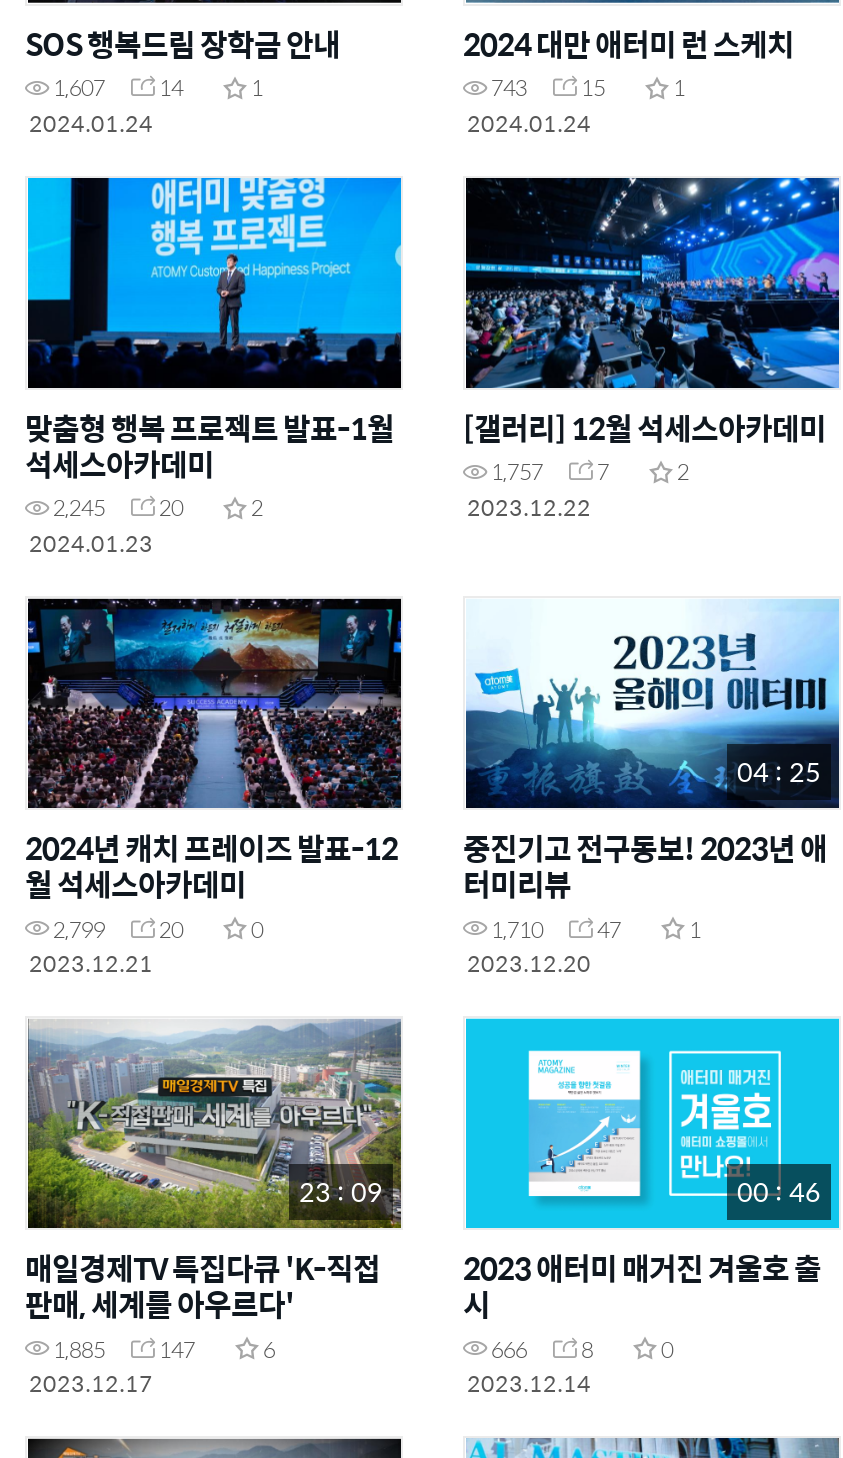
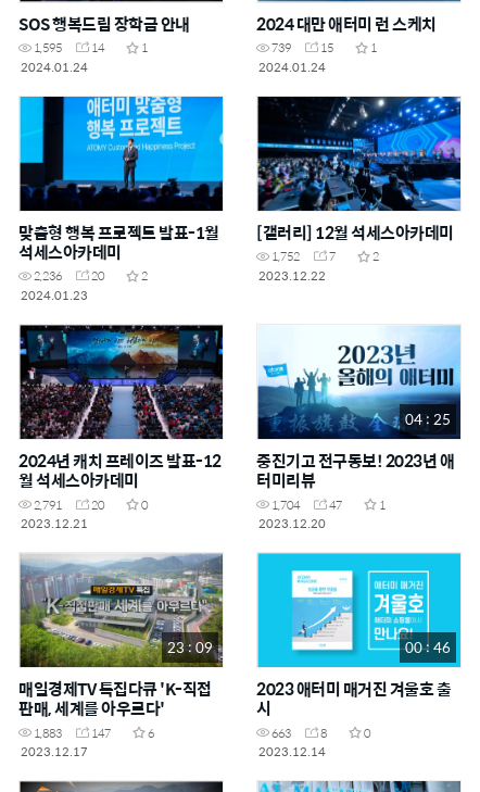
[53,70,263,104] 1,607 14 1 -> [34,38,148,57] 1,595 14 1
[491,70,685,104] 743 15 1 -> [271,38,377,57] 739 15 1
[491,455,689,489] 1,757 7 2 -> [271,247,379,266] 1,752 7 2
[53,491,183,525] 2,245 20 -> [34,267,104,285] 2,236 20
[53,911,263,945] 2,799 20 0 -> [34,495,148,513] 2,791 20 0
[491,911,701,945] 1,710 47 1 -> [271,495,386,513] 1,704 47 1
[53,1332,275,1366] 1,885 147 6 -> [34,723,154,742] 1,883 147 6
[491,1332,673,1366] 666 8 0 -> [271,723,370,742] 663 8 0

